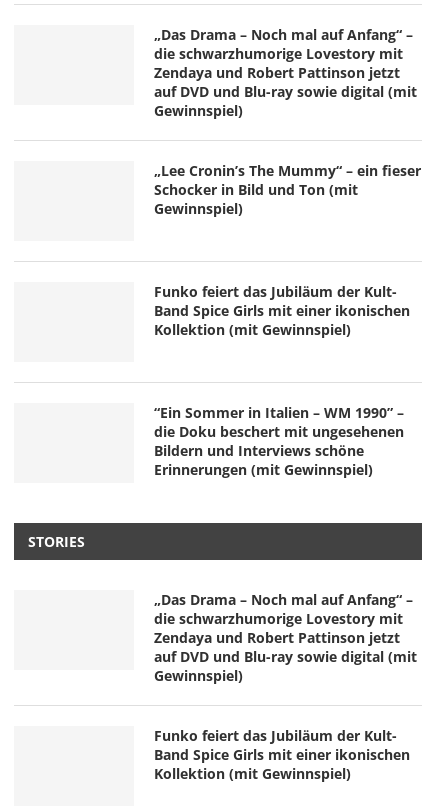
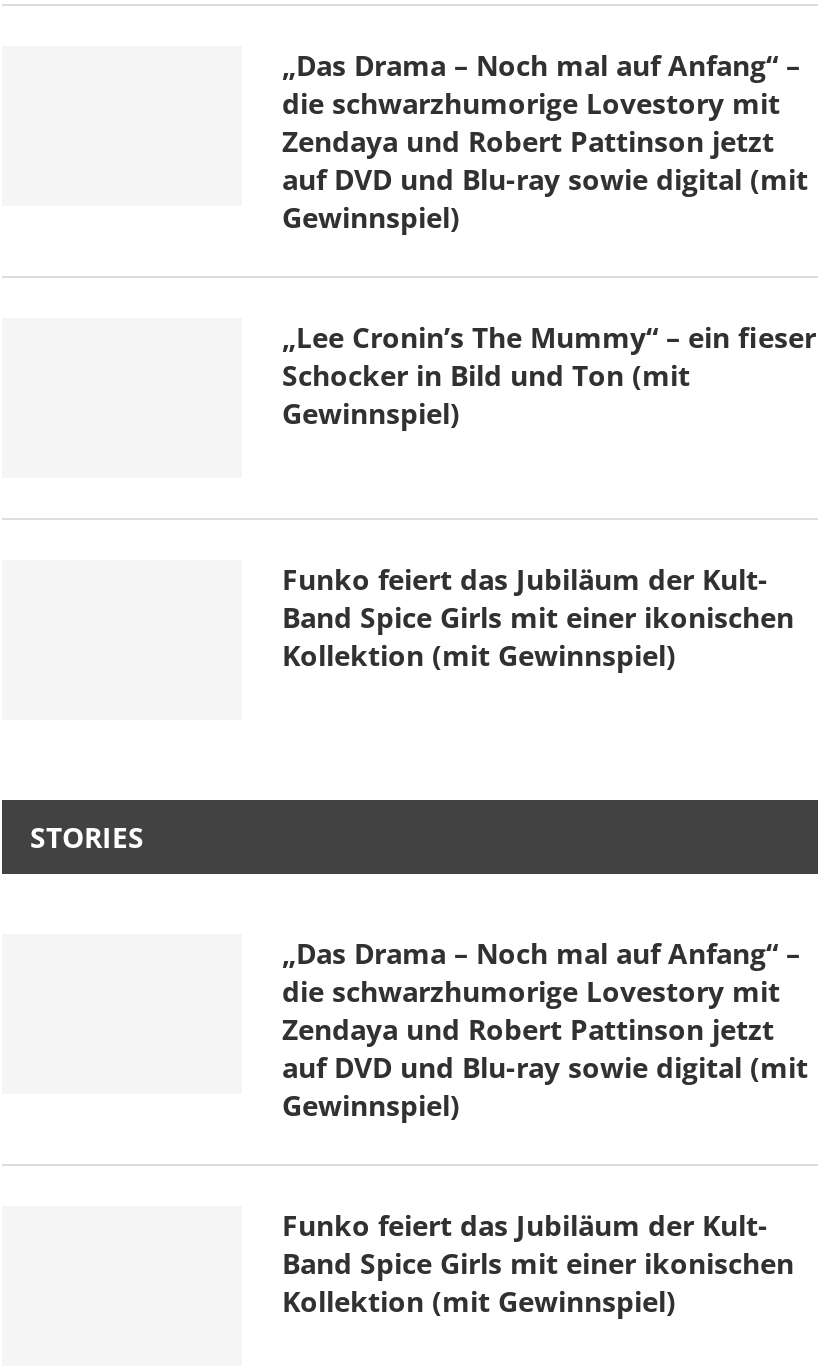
[154,403,404,479] “Ein Sommer in Italien – WM 1990” – | die Doku beschert mit ungesehenen | Bildern und Interviews schöne | Erinnerungen (mit Gewinnspiel) -> none

